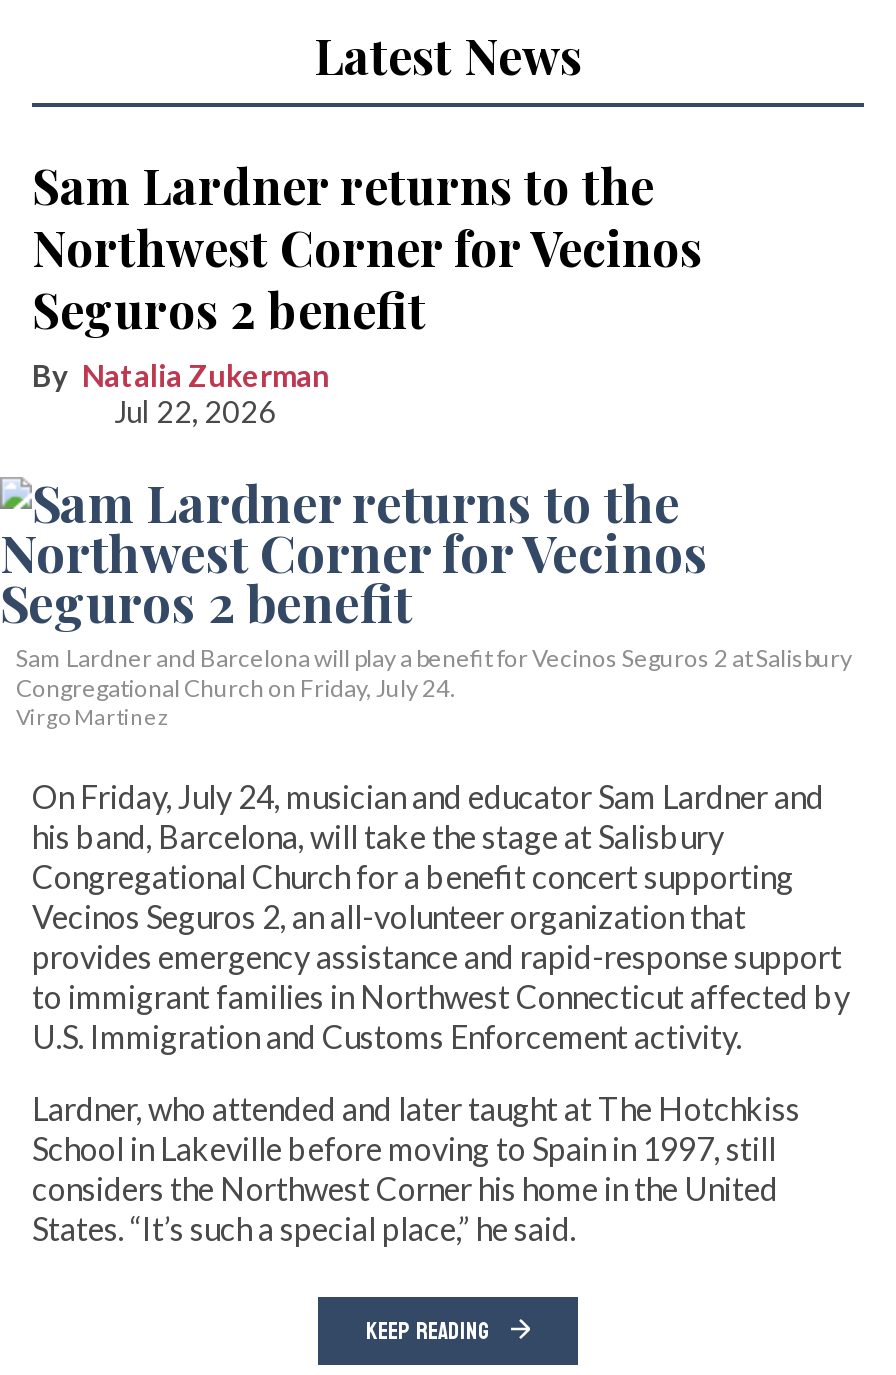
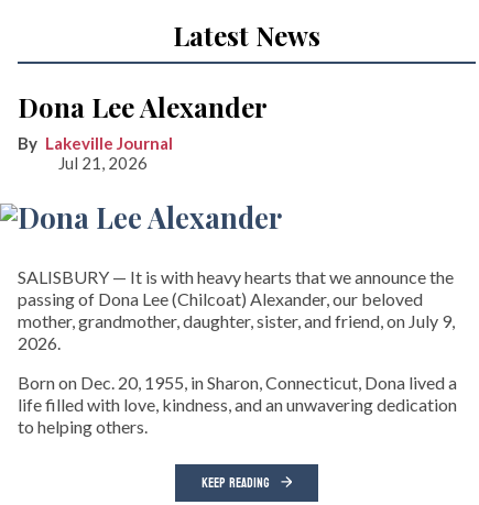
[32,153,702,429] Sam Lardner returns to the | Northwest Corner for Vecinos | Seguros 2 benefit | Natalia Zukerman | Jul 22, 2026 -> [18,89,268,173] Dona Lee Alexander | Lakeville Journal | Jul 21, 2026
[16,643,852,1247] Sam Lardner and Barcelona will play a benefit for Vecinos Seguros 2 at Salisbury | Congregational Church on Friday, July 24. | Virgo Martinez | On Friday, July 24, musician and educator Sam Lardner and | his band, Barcelona, will take the stage at Salisbury | Congregational Church for a benefit concert supporting | Vecinos Seguros 2, an all-volunteer organization that | provides emergency assistance and rapid-response support | to immigrant families in Northwest Connecticut affected by | U.S. Immigration and Customs Enforcement activity. | Lardner, who attended and later taught at The Hotchkiss | School in Lakeville before moving to Spain in 1997, still | considers the Northwest Corner his home in the United | States. “It’s such a special place,” he said. -> [18,266,457,437] SALISBURY — It is with heavy hearts that we announce the | passing of Dona Lee (Chilcoat) Alexander, our beloved | mother, grandmother, daughter, sister, and friend, on July 9, | 2026. | Born on Dec. 20, 1955, in Sharon, Connecticut, Dona lived a | life filled with love, kindness, and an unwavering dedication | to helping others.

